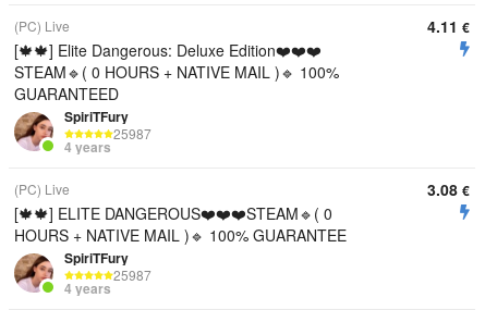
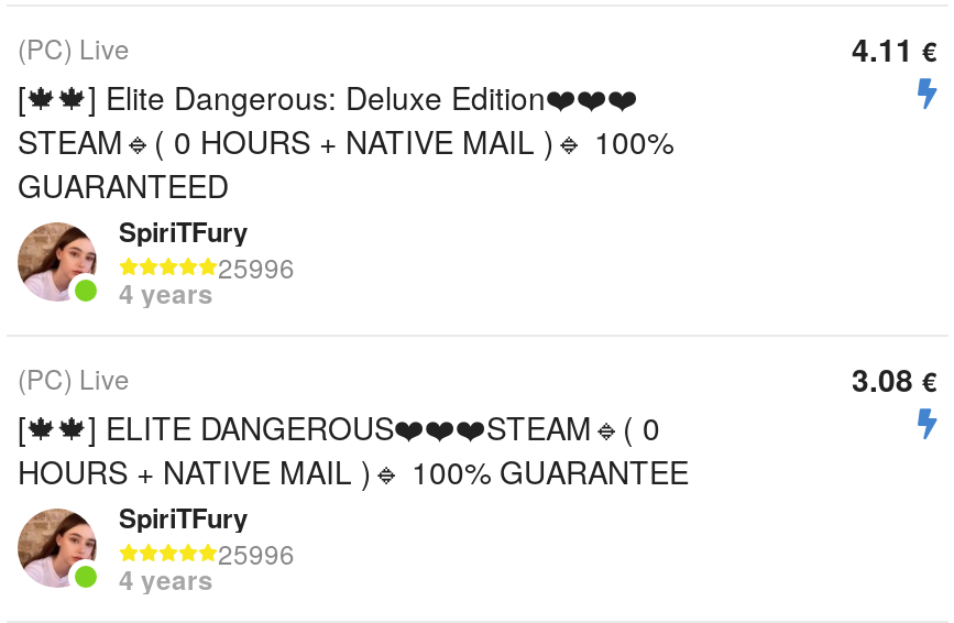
[113,124,151,143] 25987 -> [218,247,295,285] 25996
[113,266,151,284] 25987 -> [218,534,295,571] 25996

